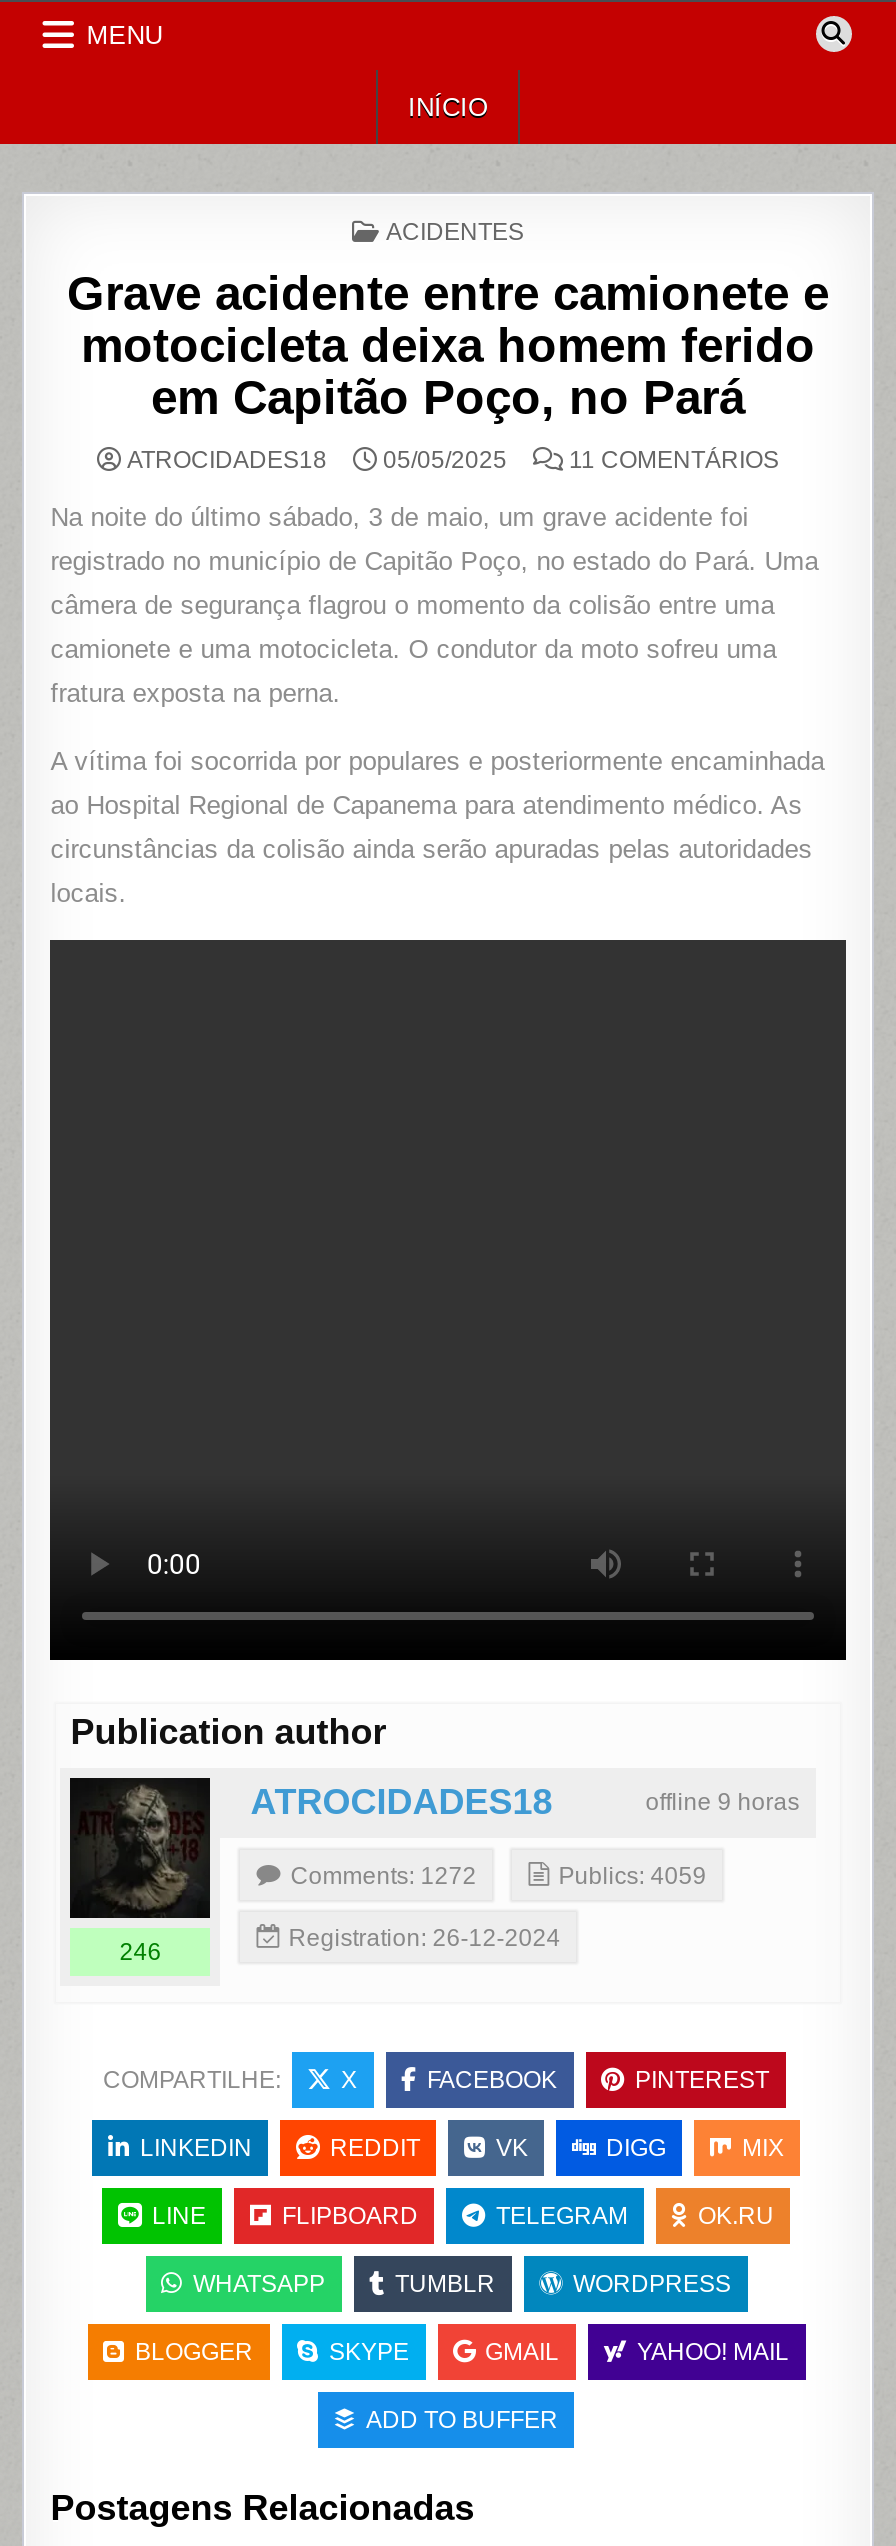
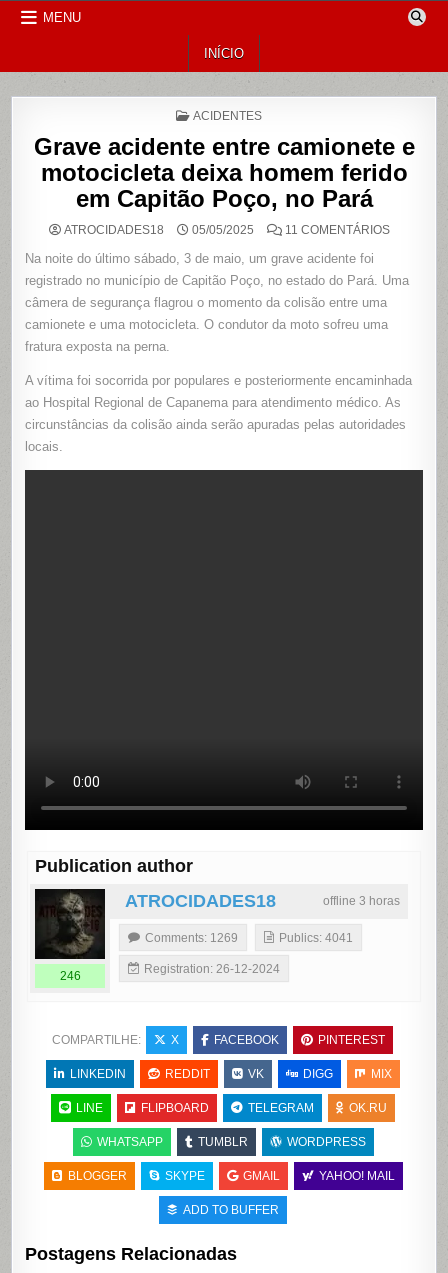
[646,1788,800,1816] offline 9 horas -> [323,894,400,908] offline 3 horas
[290,1862,476,1890] Comments: 1272 -> [145,931,238,945] Comments: 1269
[558,1862,706,1890] Publics: 4059 -> [279,931,353,945] Publics: 4041

